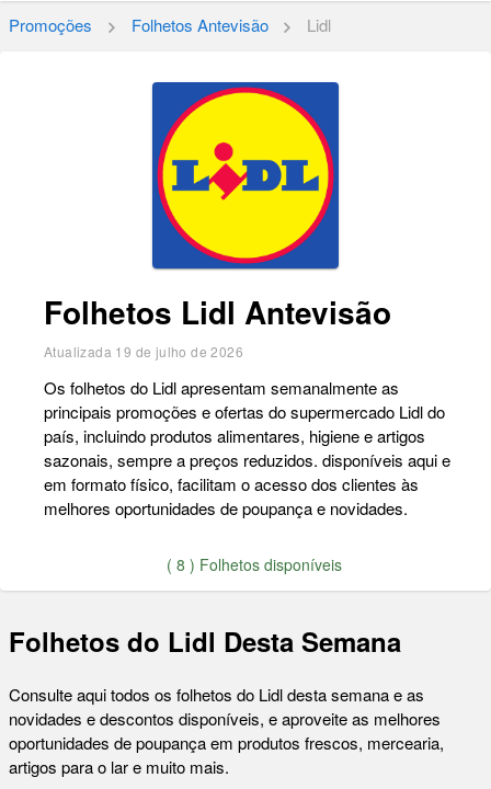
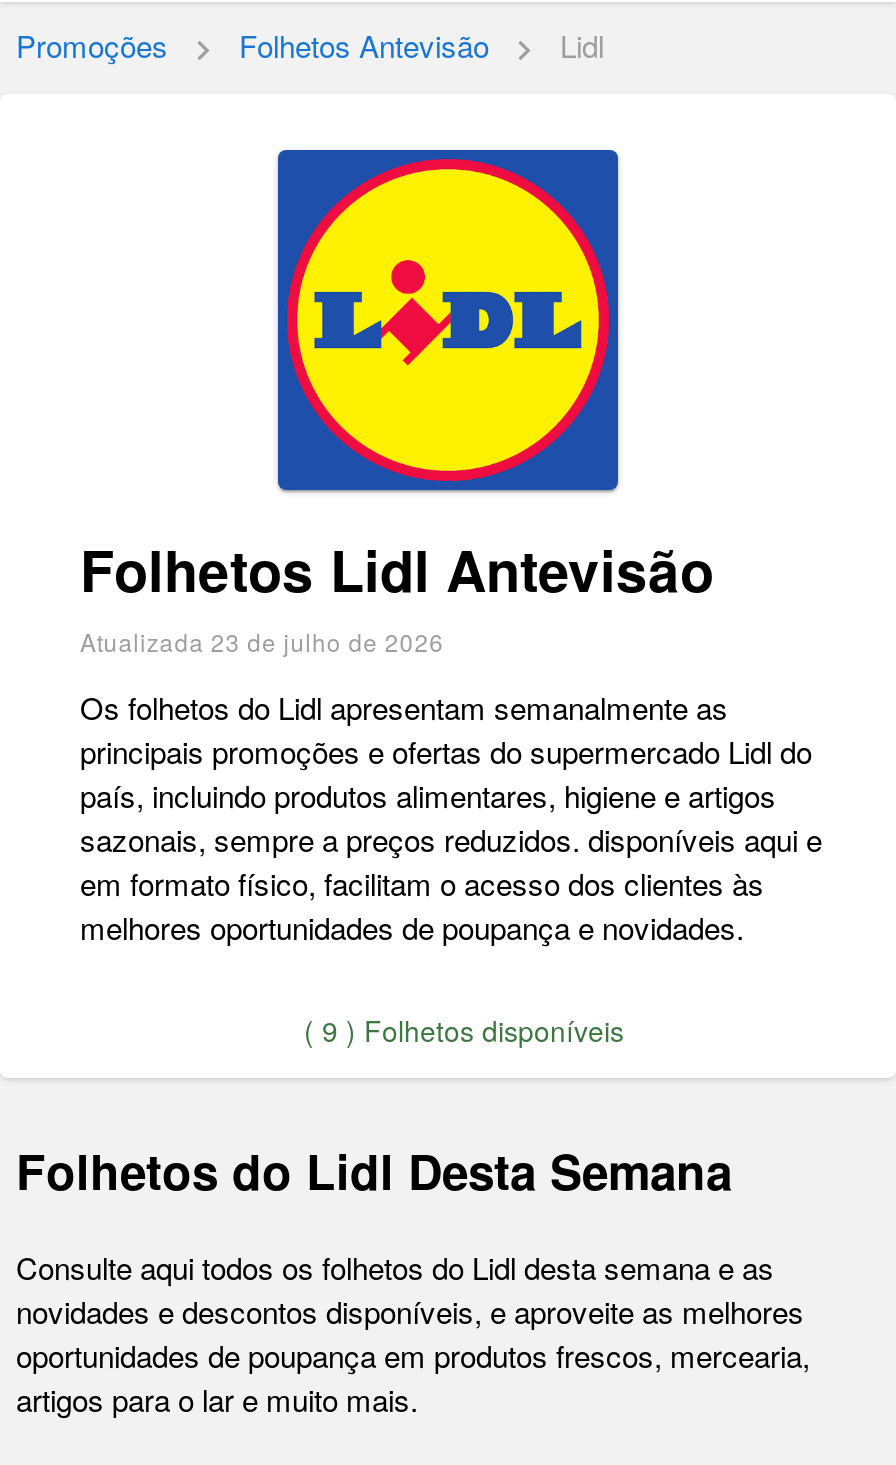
[44,341,243,360] Atualizada 19 de julho de 2026 -> [80,623,444,657] Atualizada 23 de julho de 2026
[167,553,342,575] ( 8 ) Folhetos disponíveis -> [304,1009,624,1049] ( 9 ) Folhetos disponíveis

